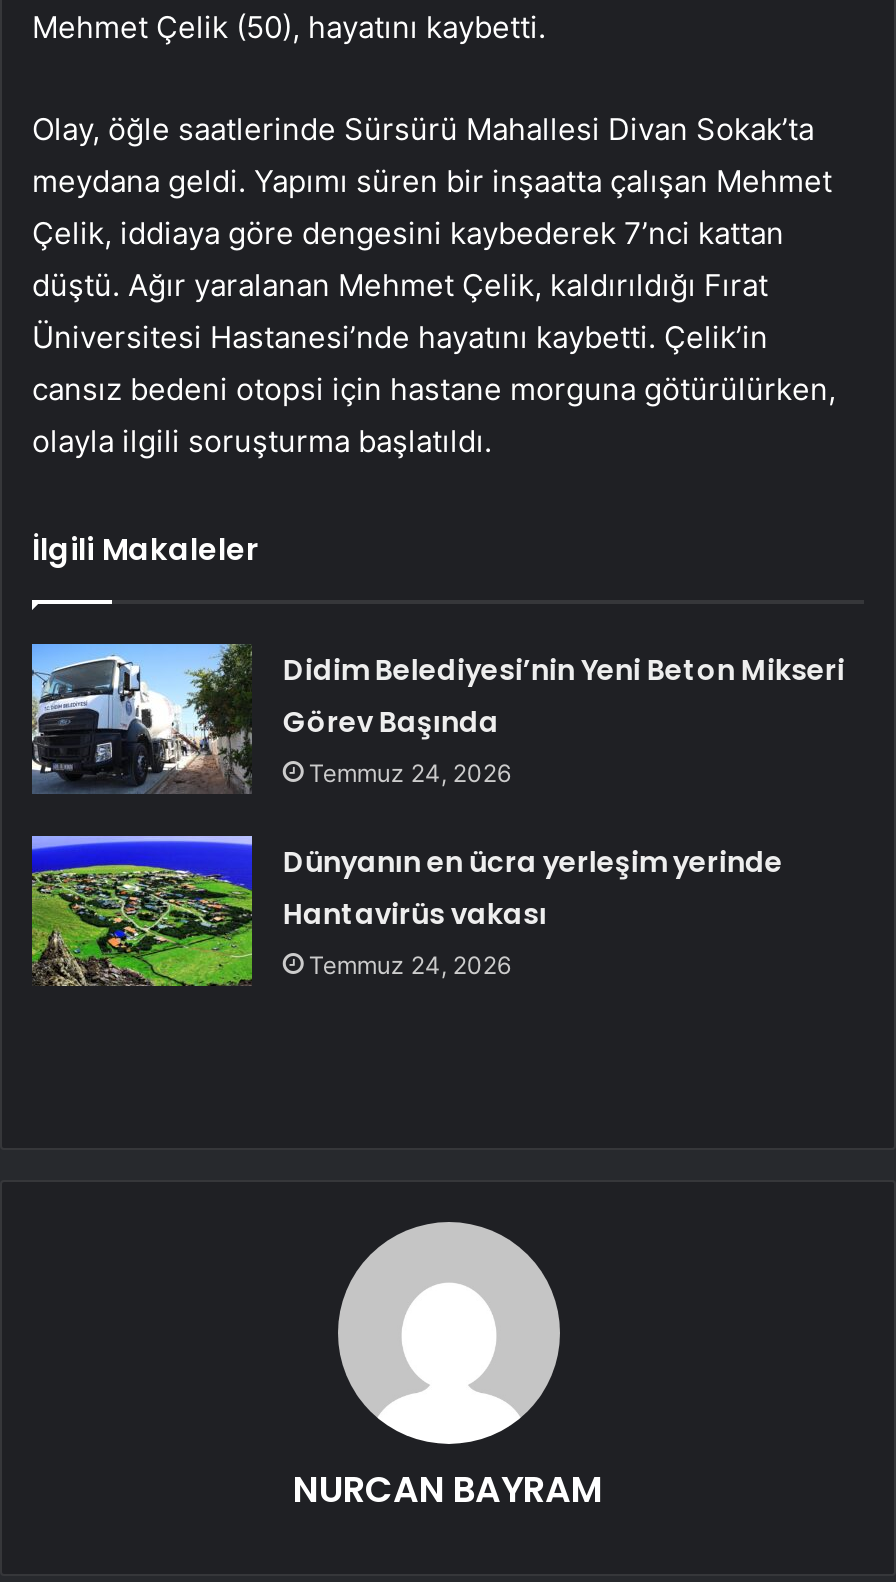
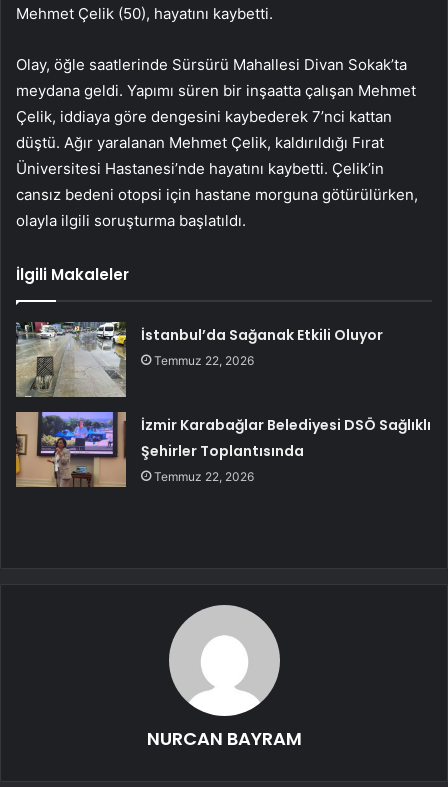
[30,642,845,794] [image] | Didim Belediyesi’nin Yeni Beton Mikseri | Görev Başında | Temmuz 24, 2026 -> [16,321,383,398] [image] | İstanbul’da Sağanak Etkili Oluyor | Temmuz 22, 2026
[30,834,783,986] [image] | Dünyanın en ücra yerleşim yerinde | Hantavirüs vakası | Temmuz 24, 2026 -> [15,411,431,488] [image] | İzmir Karabağlar Belediyesi DSÖ Sağlıklı | Şehirler Toplantısında | Temmuz 22, 2026

